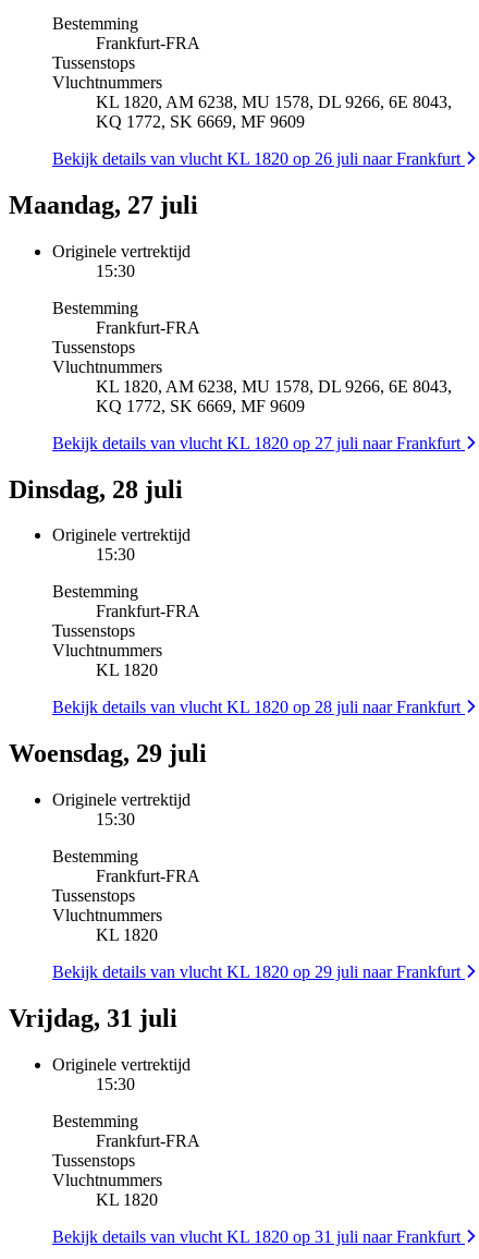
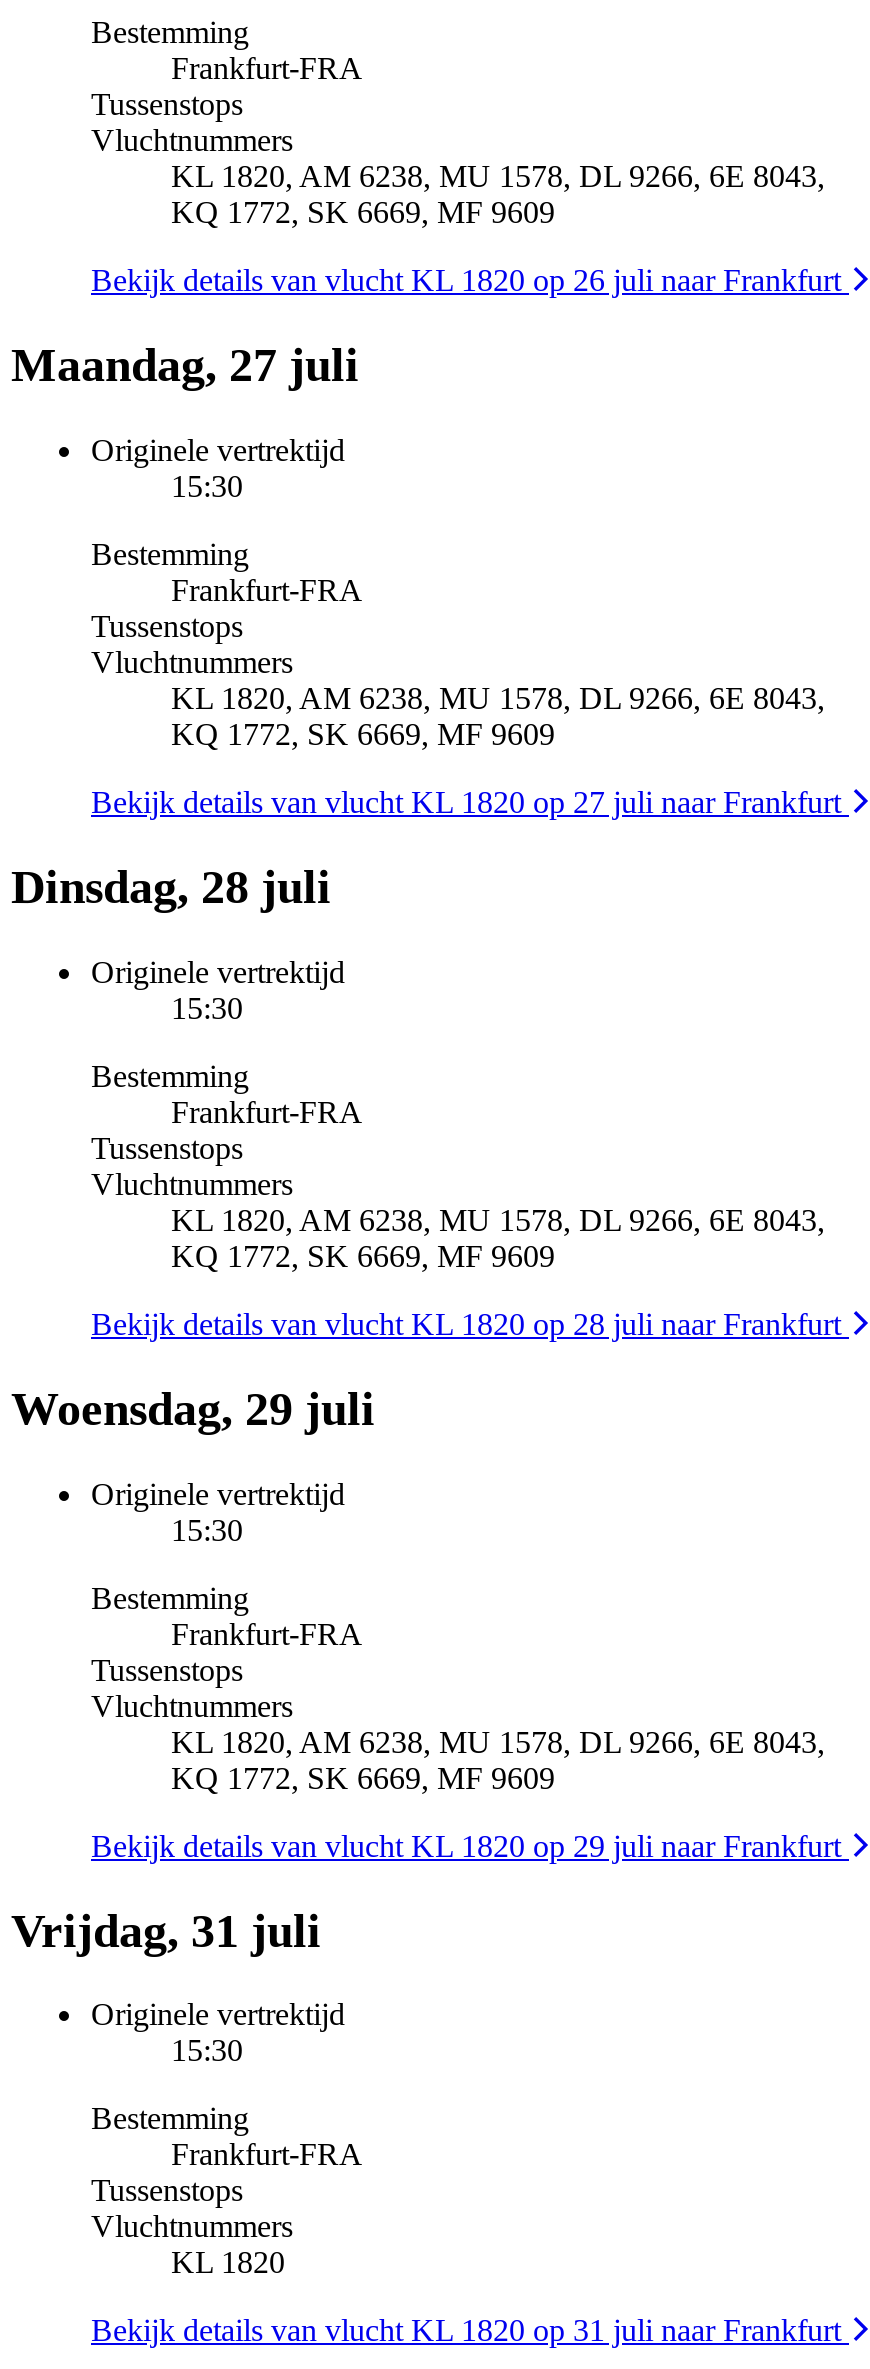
[96,661,158,680] KL 1820 -> [171,1203,825,1273] KL 1820, AM 6238, MU 1578, DL 9266, 6E 8043, | KQ 1772, SK 6669, MF 9609
[96,926,158,944] KL 1820 -> [171,1724,825,1794] KL 1820, AM 6238, MU 1578, DL 9266, 6E 8043, | KQ 1772, SK 6669, MF 9609

